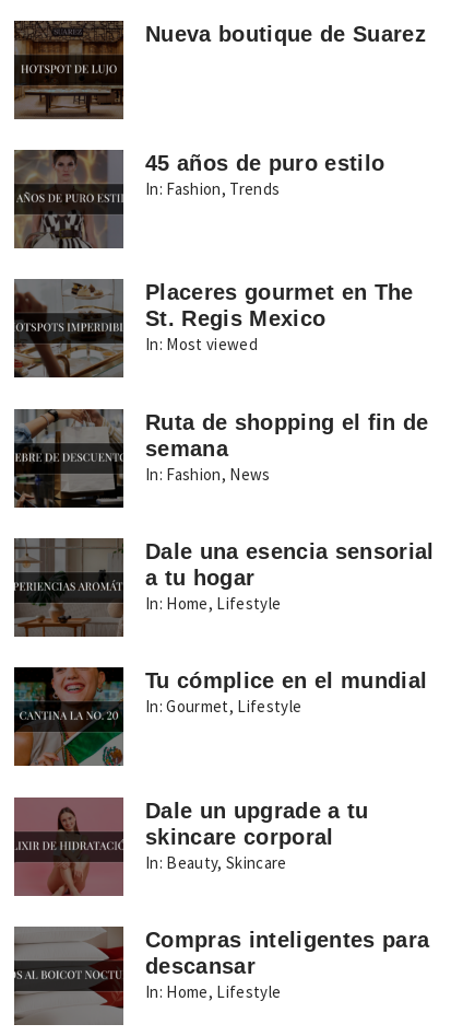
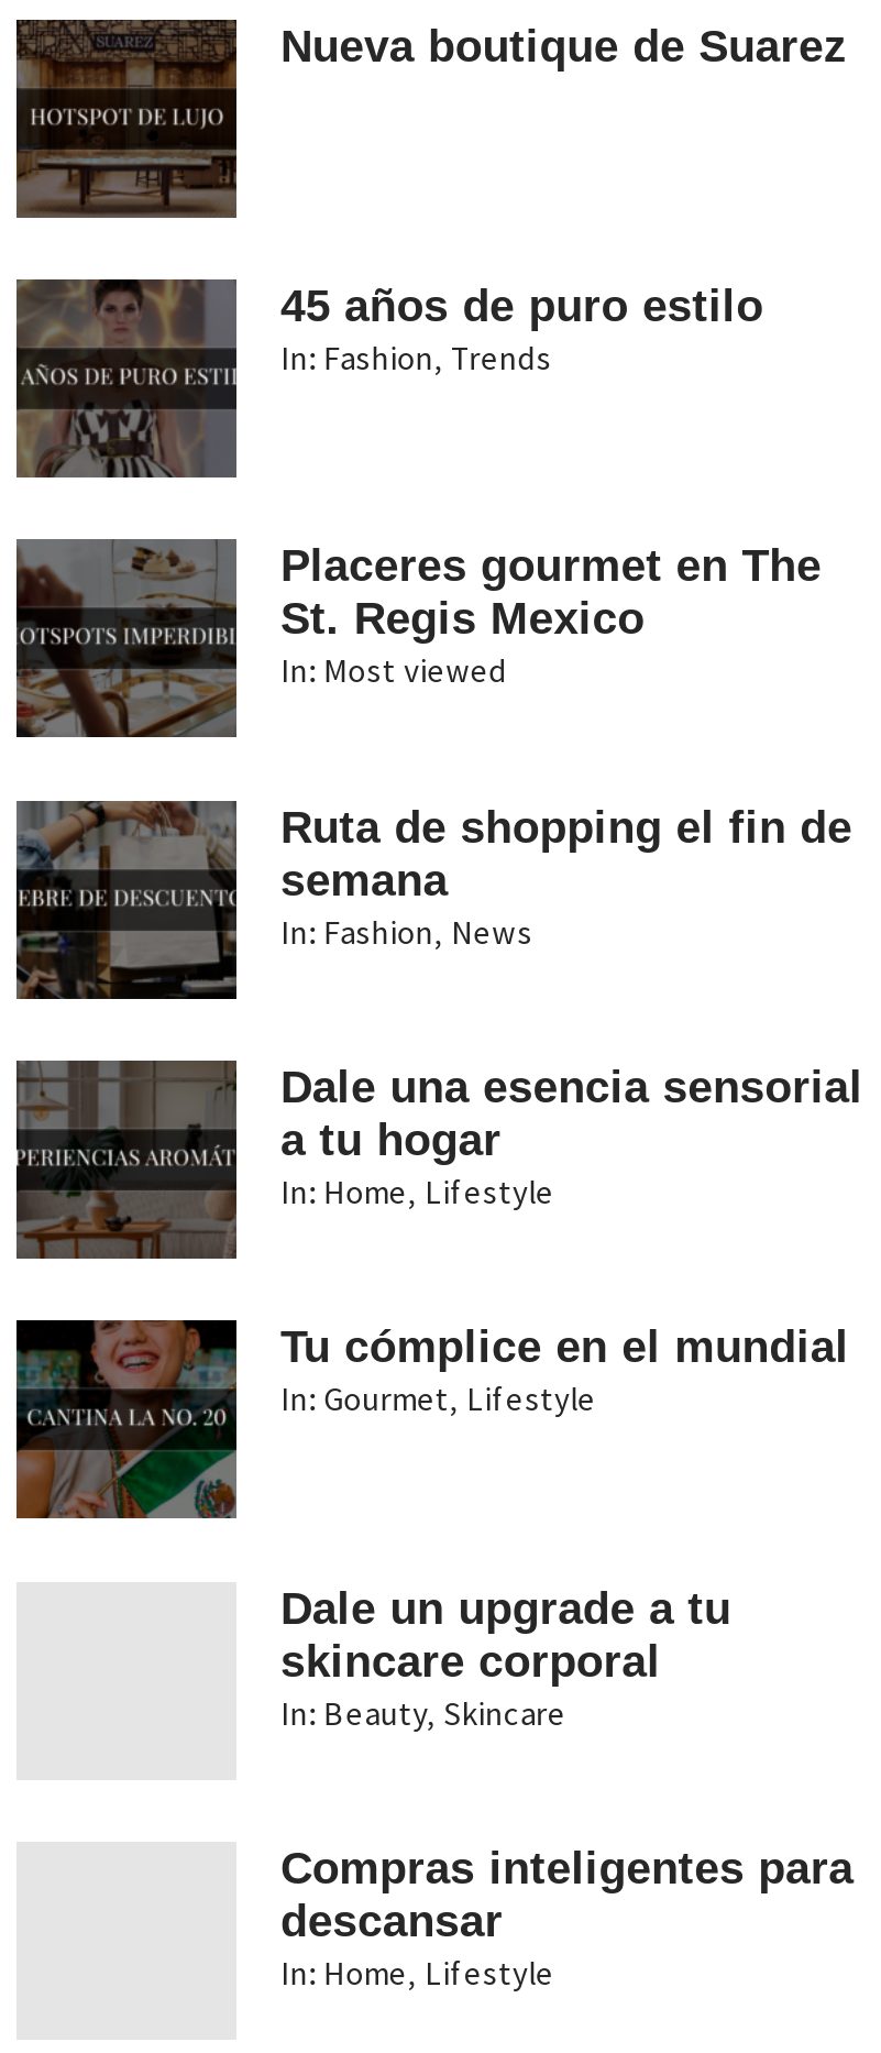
[13,796,124,897] [image] -> none
[13,926,124,1026] [image] -> none

